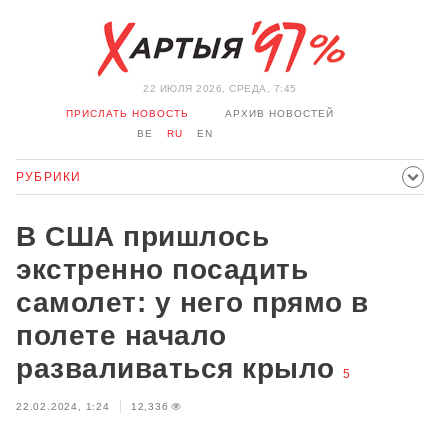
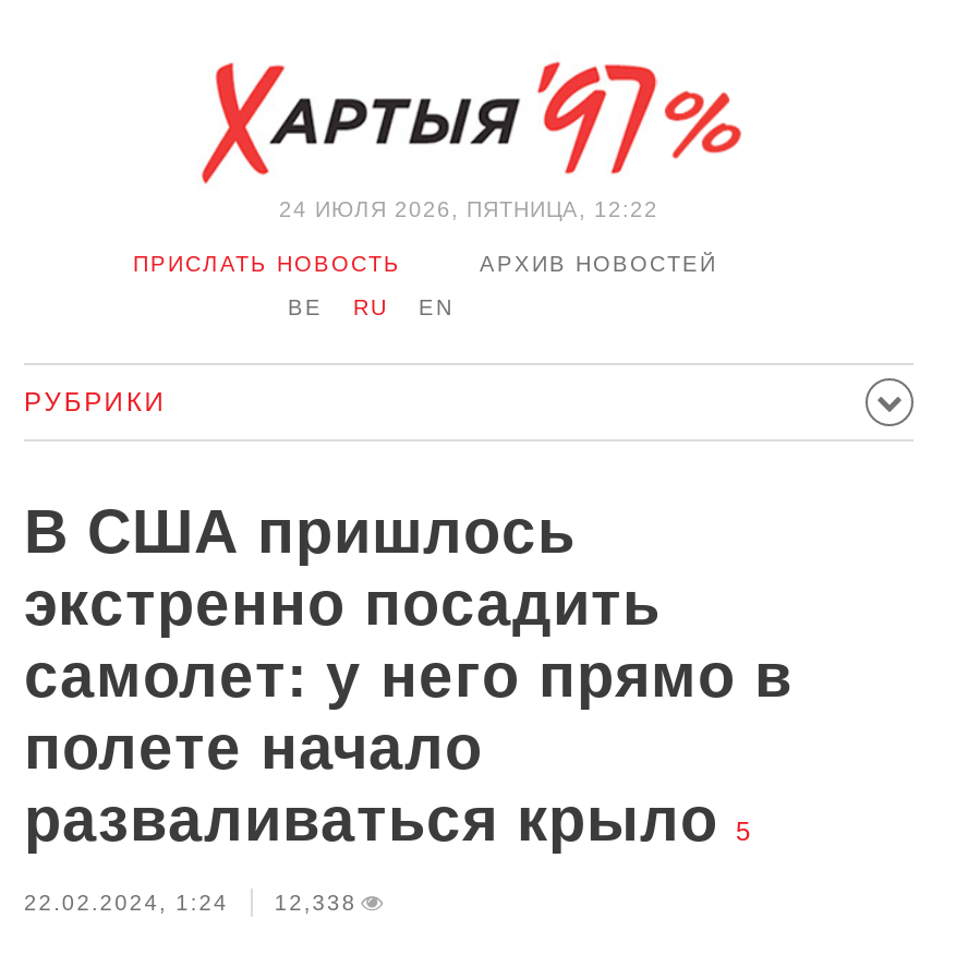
[143,83,297,94] 22 ИЮЛЯ 2026, СРЕДА, 7:45 -> [279,197,658,221] 24 ИЮЛЯ 2026, ПЯТНИЦА, 12:22
[16,401,169,412] 22.02.2024, 1:24 12,336 -> [24,891,357,915] 22.02.2024, 1:24 12,338

